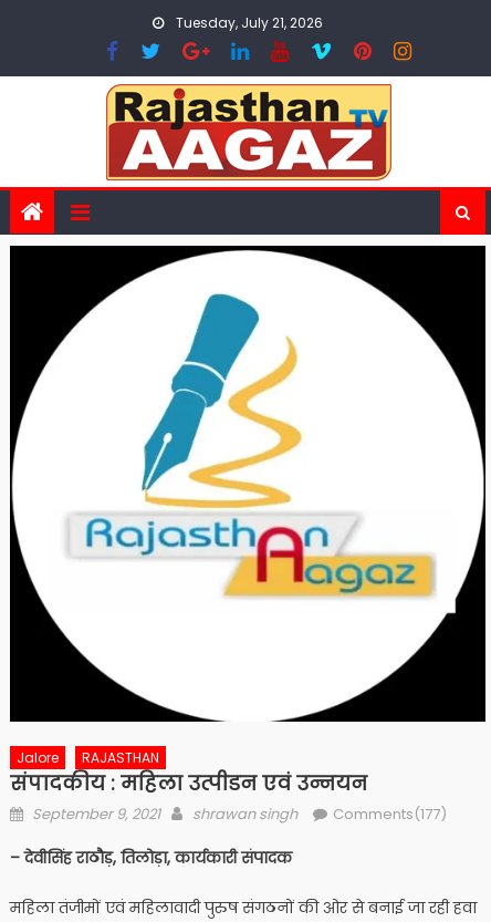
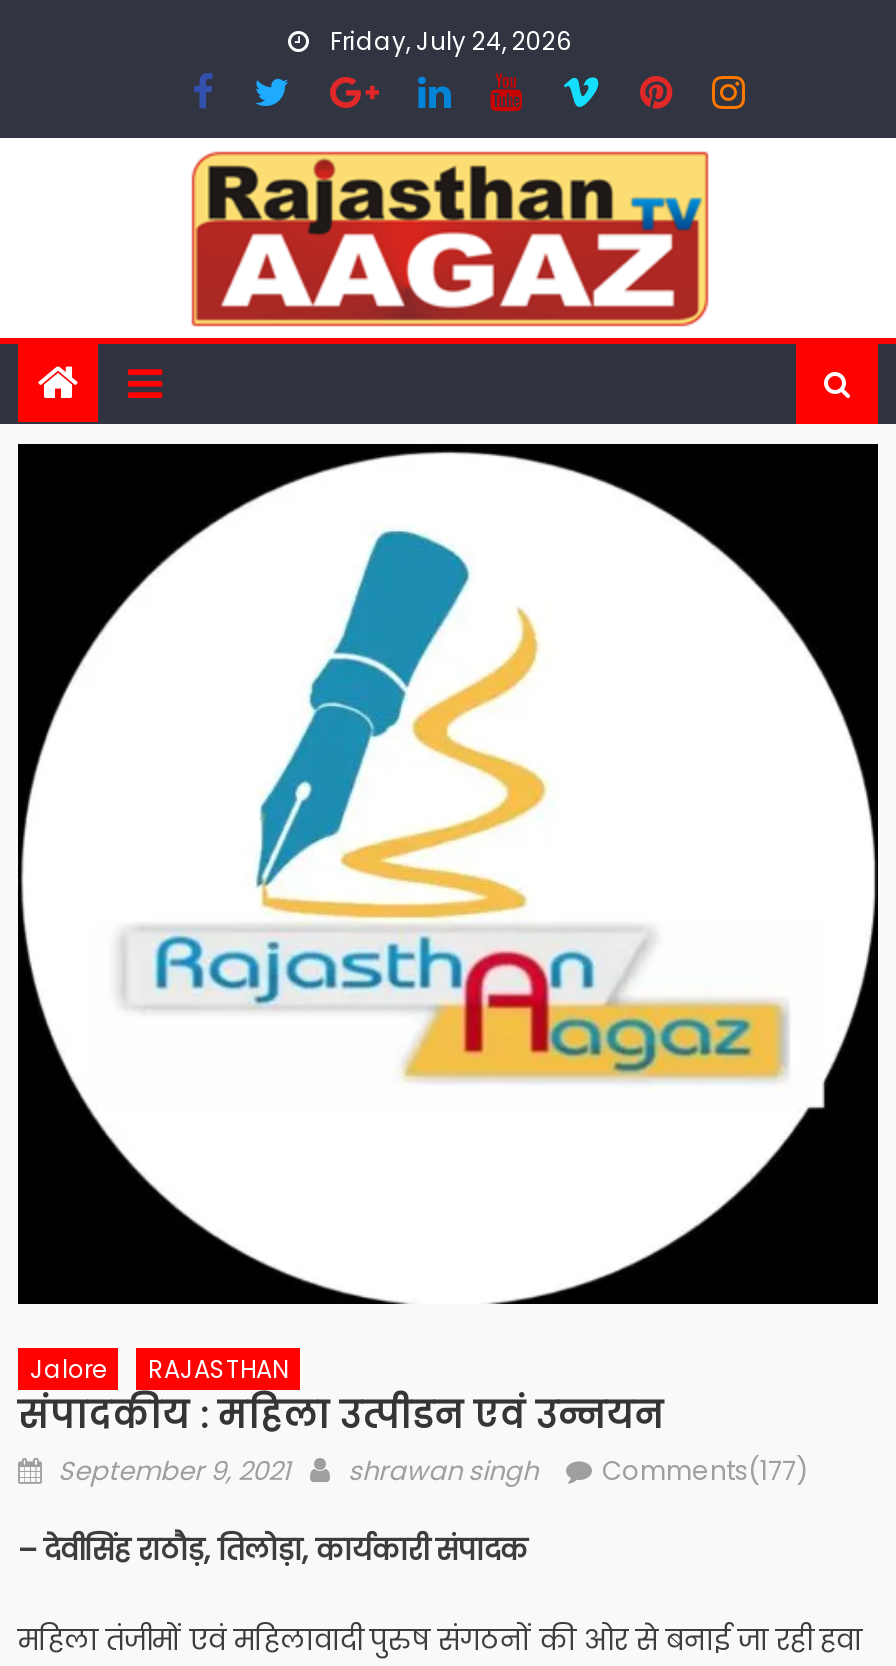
[173,13,323,32] Tuesday, July 21, 2026 -> [324,24,572,58] Friday, July 24, 2026

